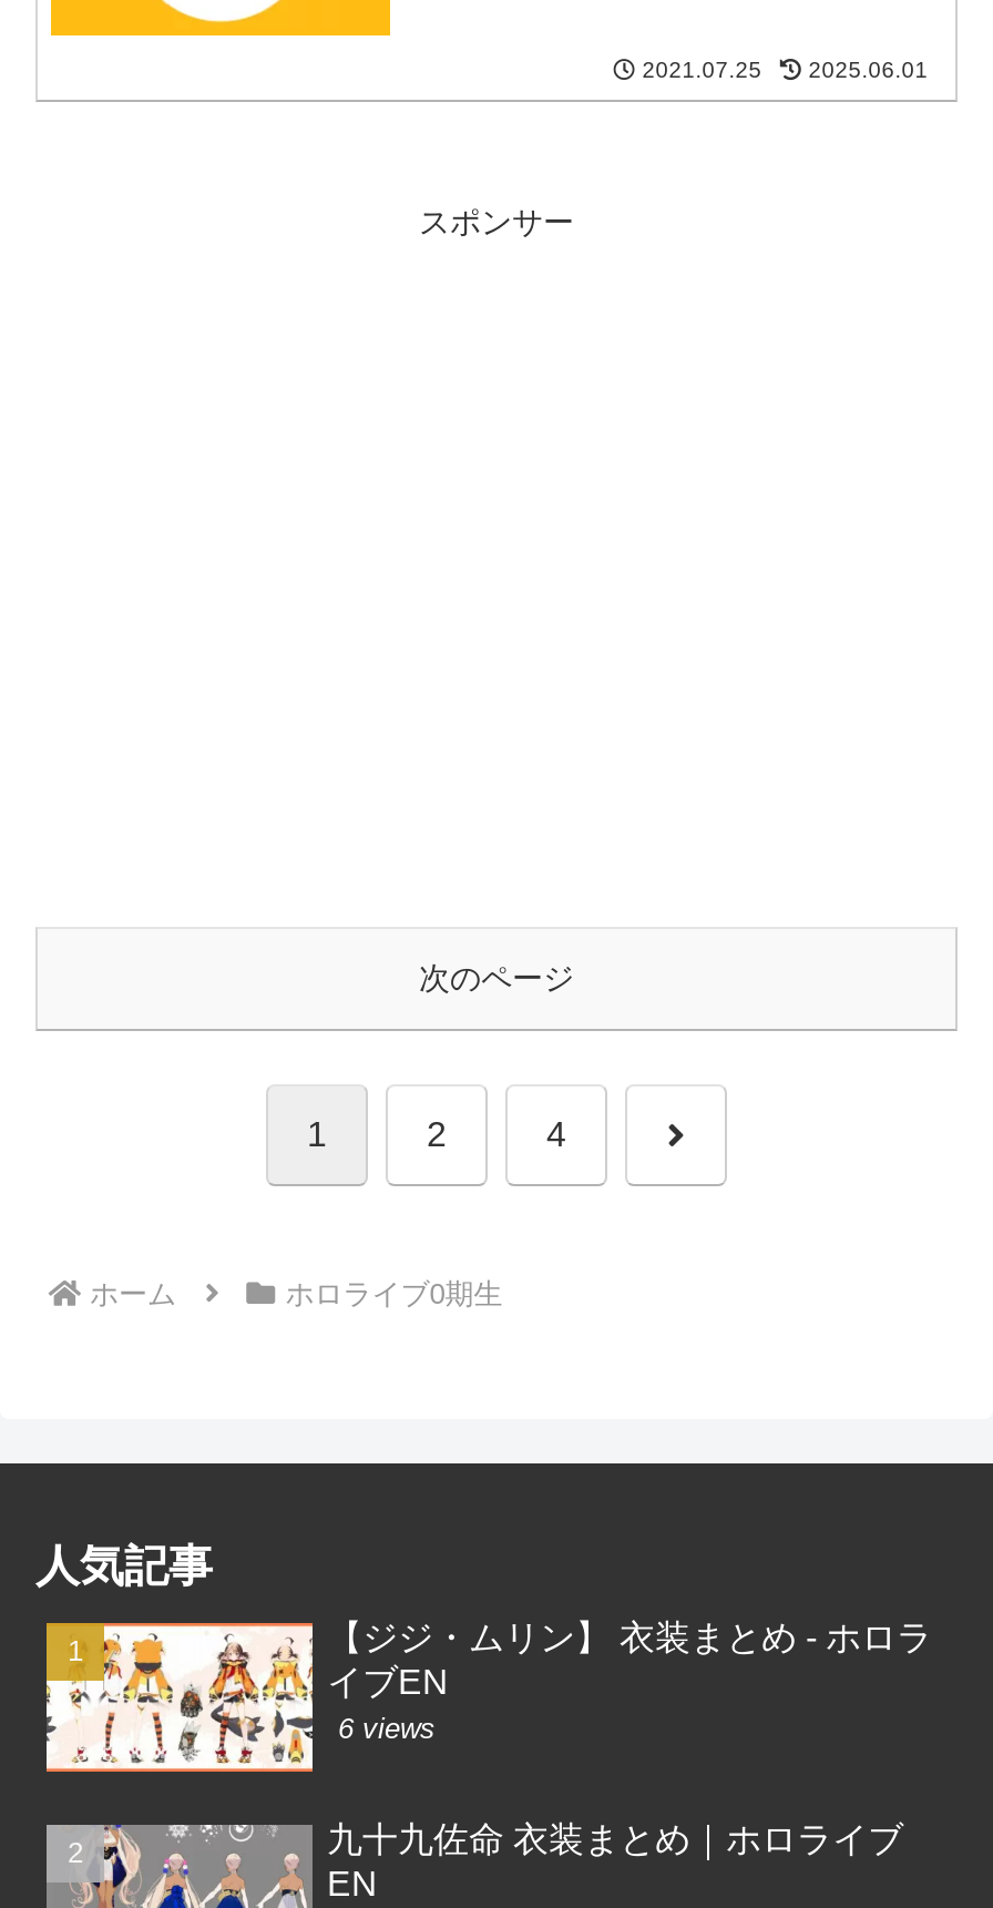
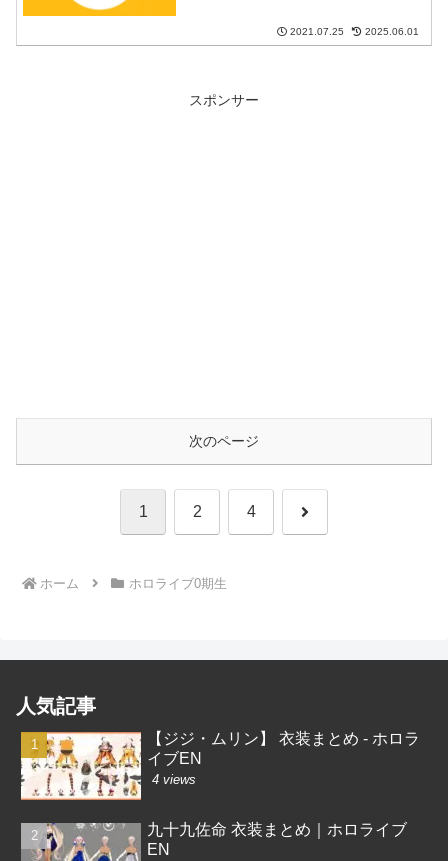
[338,1712,436,1745] 6 views -> [152,772,196,787] 4 views

